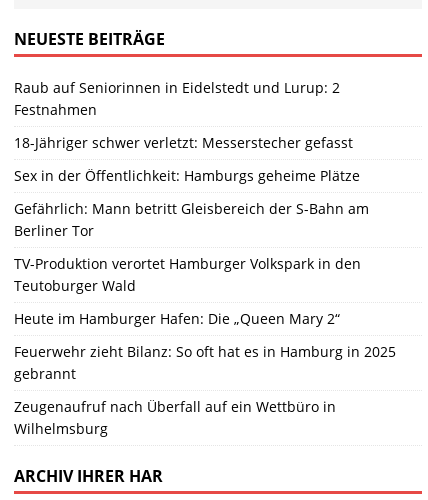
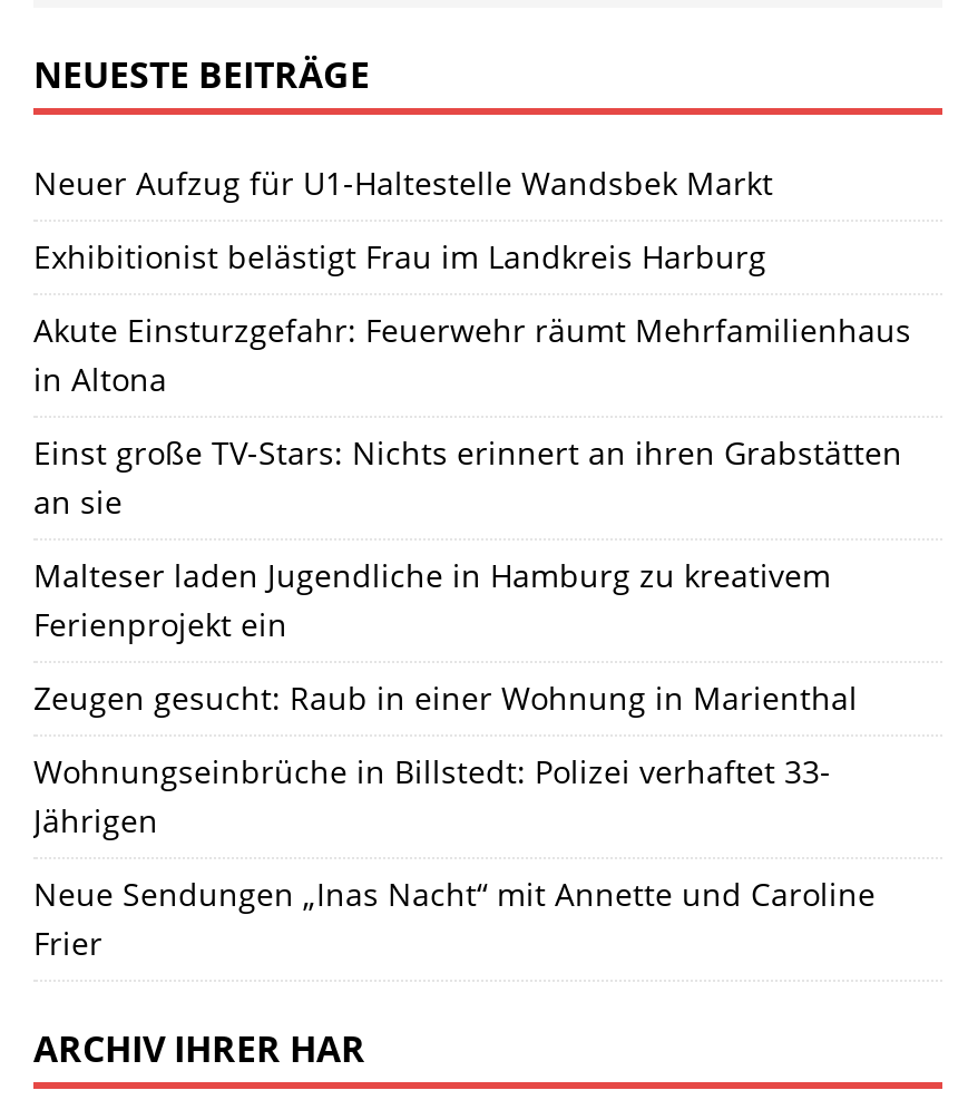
[14,78,340,119] Raub auf Seniorinnen in Eidelstedt und Lurup: 2 | Festnahmen -> [33,161,773,203] Neuer Aufzug für U1-Haltestelle Wandsbek Markt
[14,133,353,152] 18-Jähriger schwer verletzt: Messerstecher gefasst -> [33,234,766,277] Exhibitionist belästigt Frau im Landkreis Harburg
[14,166,360,185] Sex in der Öffentlichkeit: Hamburgs geheime Plätze -> [33,308,911,399] Akute Einsturzgefahr: Feuerwehr räumt Mehrfamilienhaus | in Altona
[14,199,369,240] Gefährlich: Mann betritt Gleisbereich der S-Bahn am | Berliner Tor -> [33,431,902,522] Einst große TV-Stars: Nichts erinnert an ihren Grabstätten | an sie
[14,254,361,295] TV-Produktion verortet Hamburger Volkspark in den | Teutoburger Wald -> [33,553,831,645] Malteser laden Jugendliche in Hamburg zu kreativem | Ferienprojekt ein
[14,309,340,328] Heute im Hamburger Hafen: Die „Queen Mary 2“ -> [33,676,858,718] Zeugen gesucht: Raub in einer Wohnung in Marienthal
[14,342,396,383] Feuerwehr zieht Bilanz: So oft hat es in Hamburg in 2025 | gebrannt -> [33,749,831,841] Wohnungseinbrüche in Billstedt: Polizei verhaftet 33- | Jährigen
[14,397,336,438] Zeugenaufruf nach Überfall auf ein Wettbüro in | Wilhelmsburg -> [33,872,876,963] Neue Sendungen „Inas Nacht“ mit Annette und Caroline | Frier

